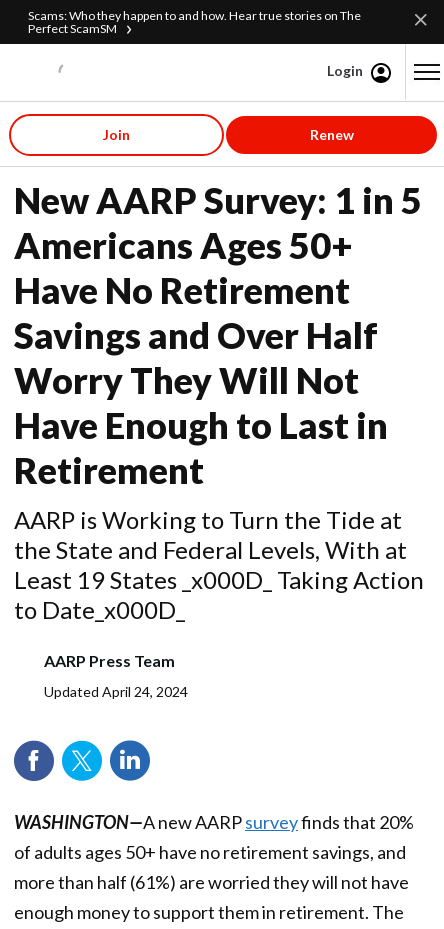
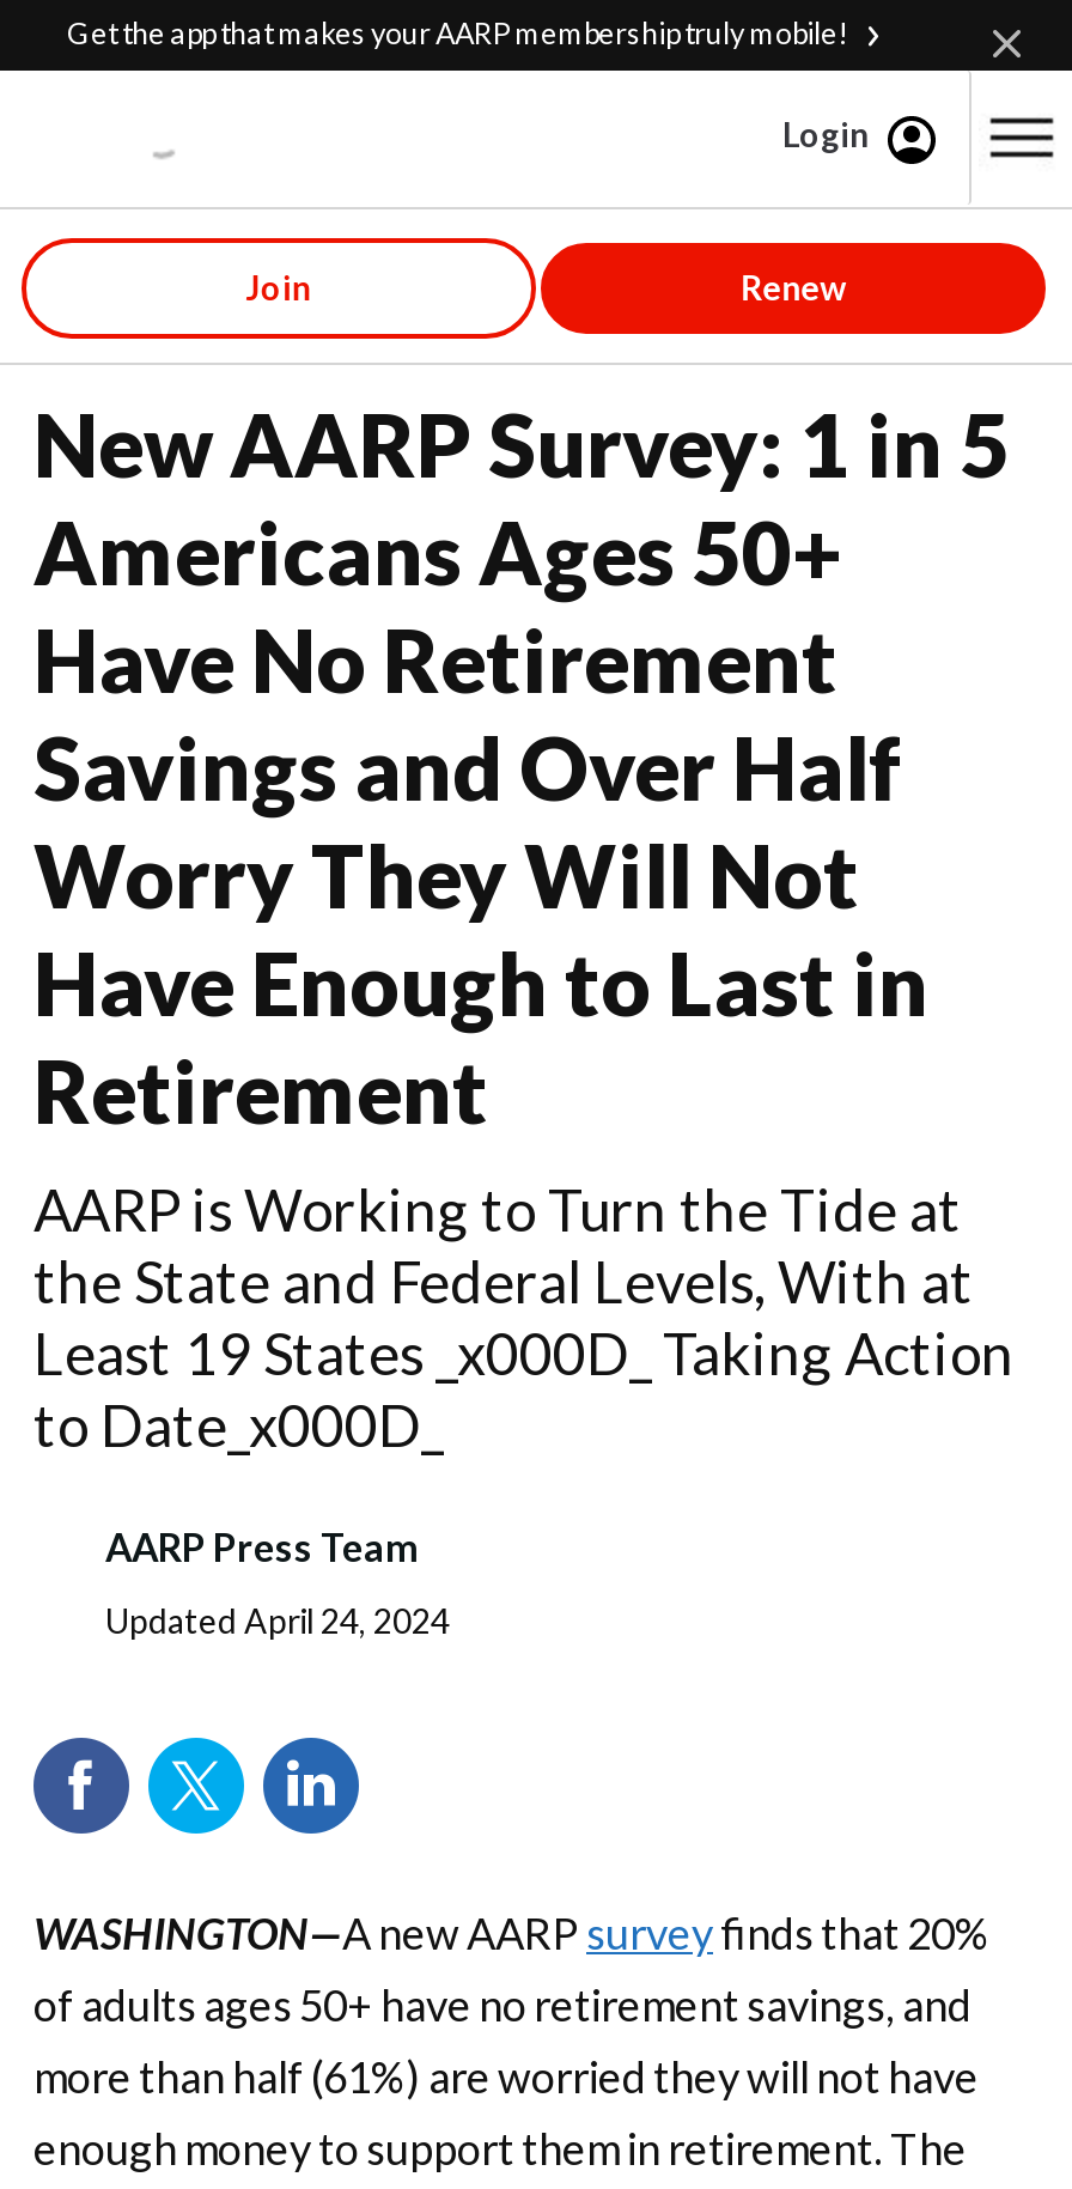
[28,8,361,36] Scams: Who they happen to and how. Hear true stories on The | Perfect ScamSM -> [67,15,849,51] Get the app that makes your AARP membership truly mobile!

